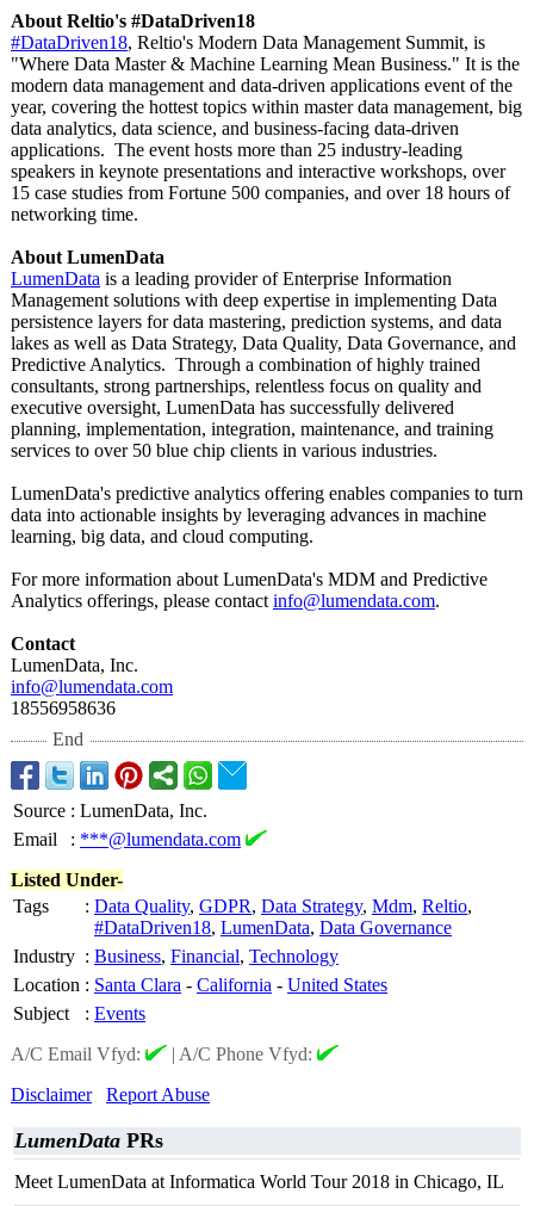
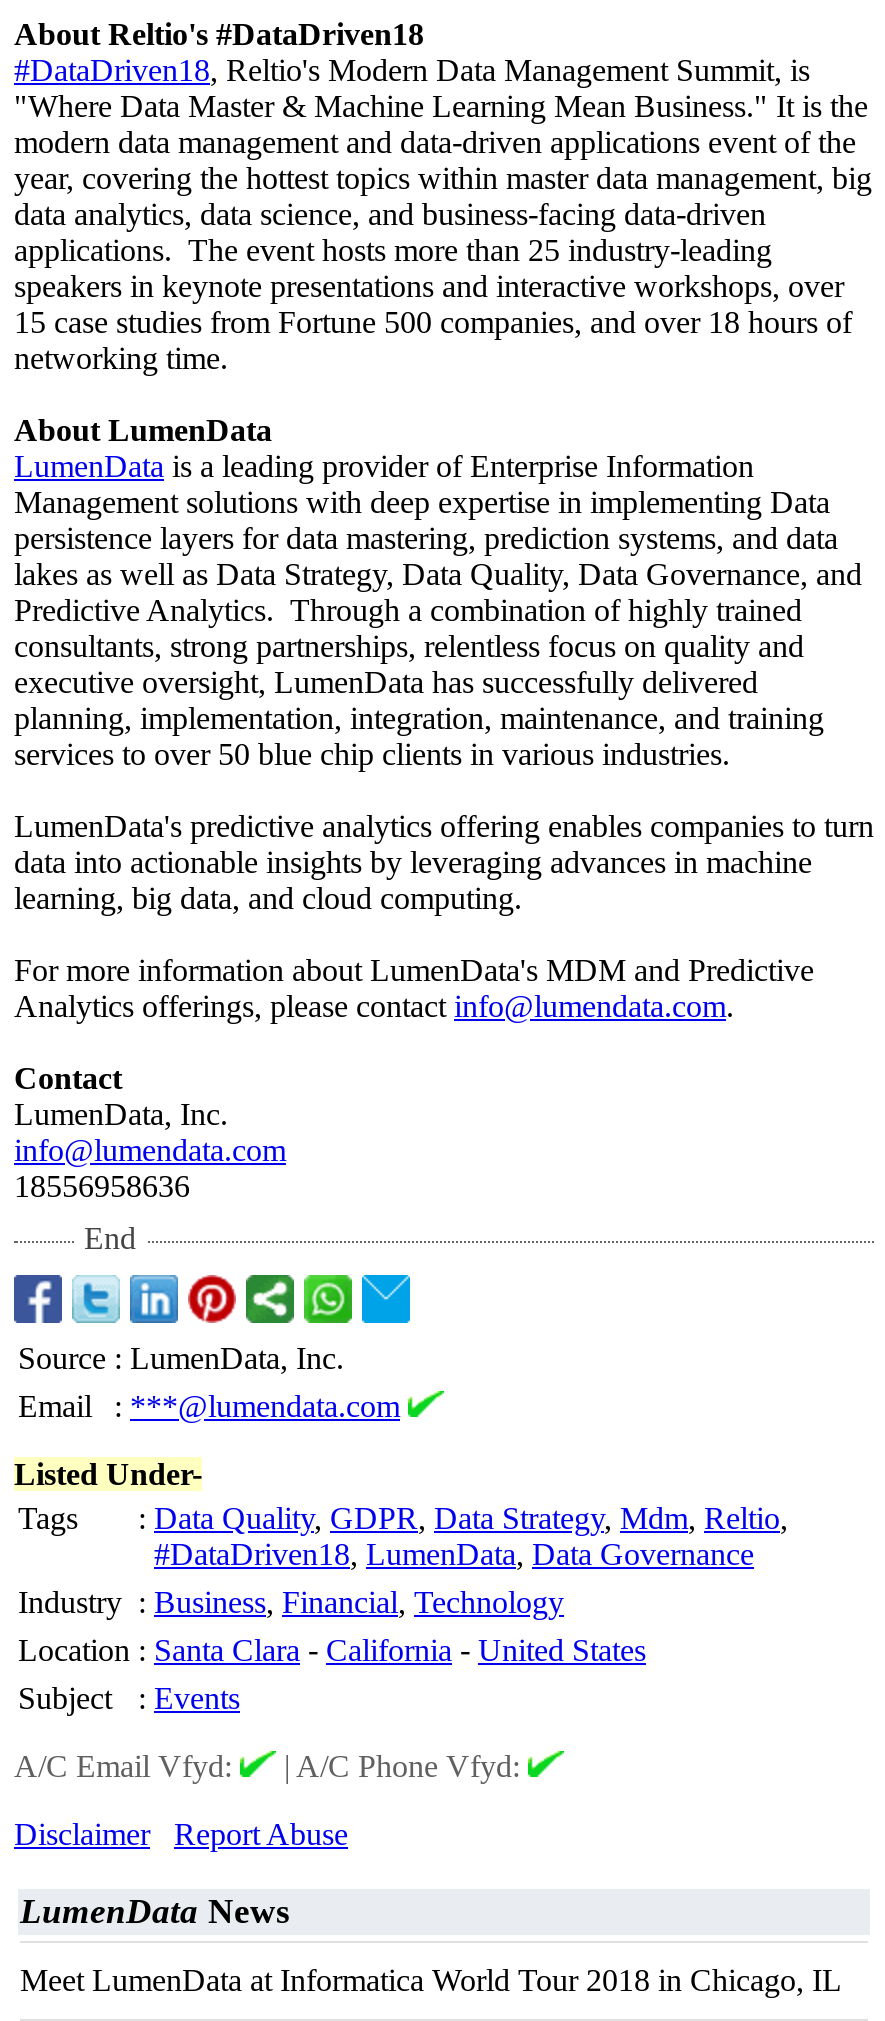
[14,1128,163,1152] LumenData PRs -> [20,1891,290,1931] LumenData News

